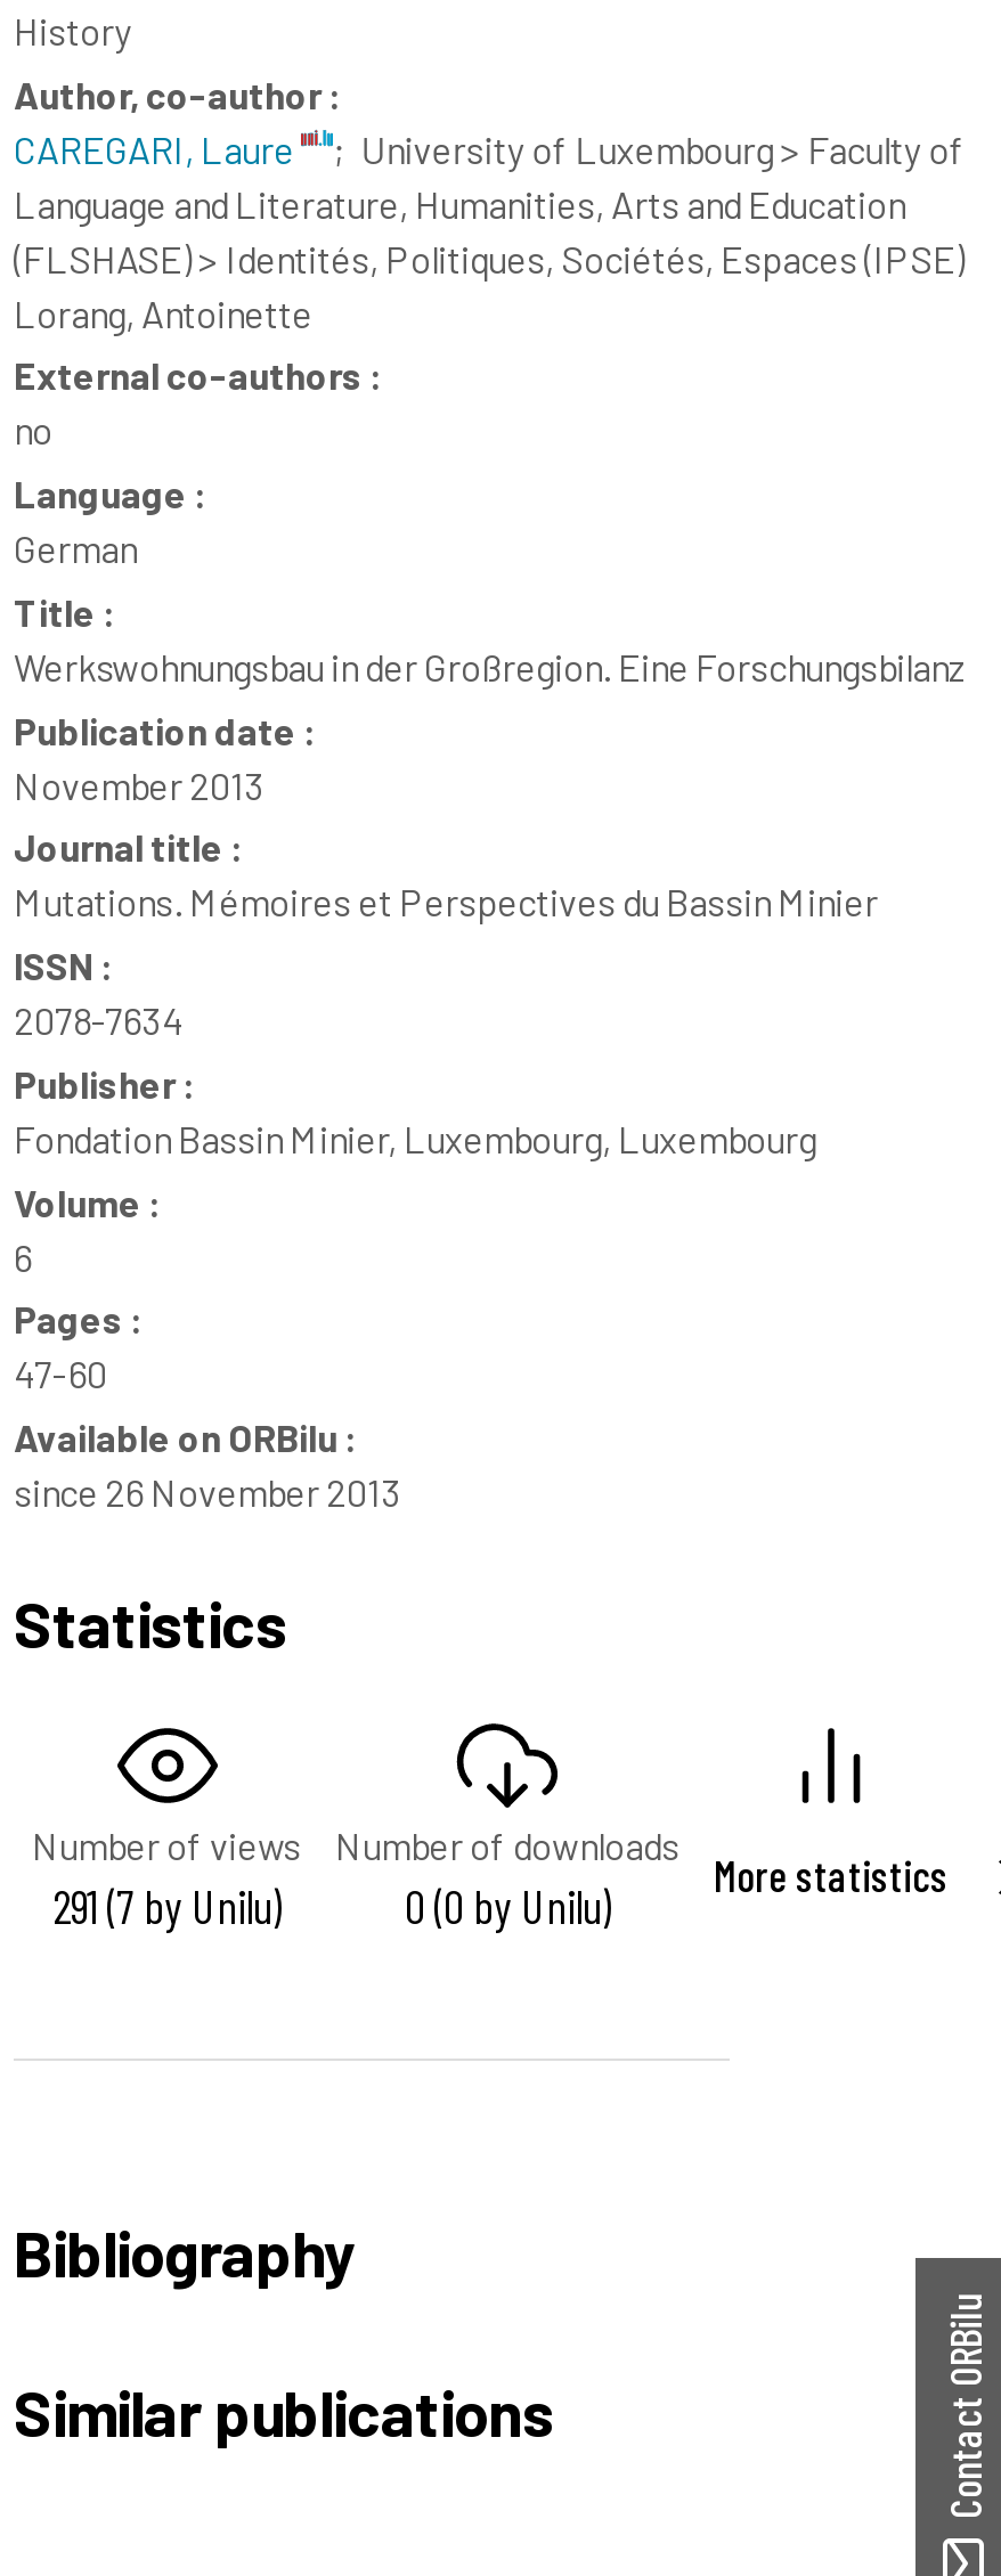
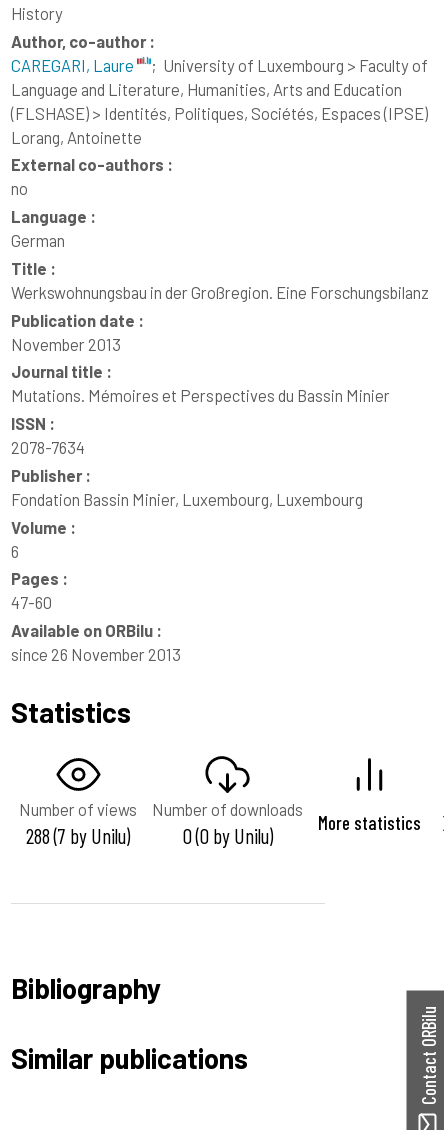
[52,1875,280,1932] 291 (7 by Unilu) -> [26,822,130,847] 288 (7 by Unilu)

